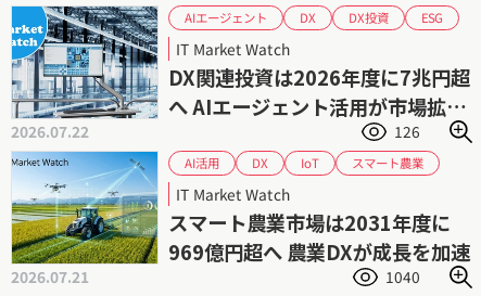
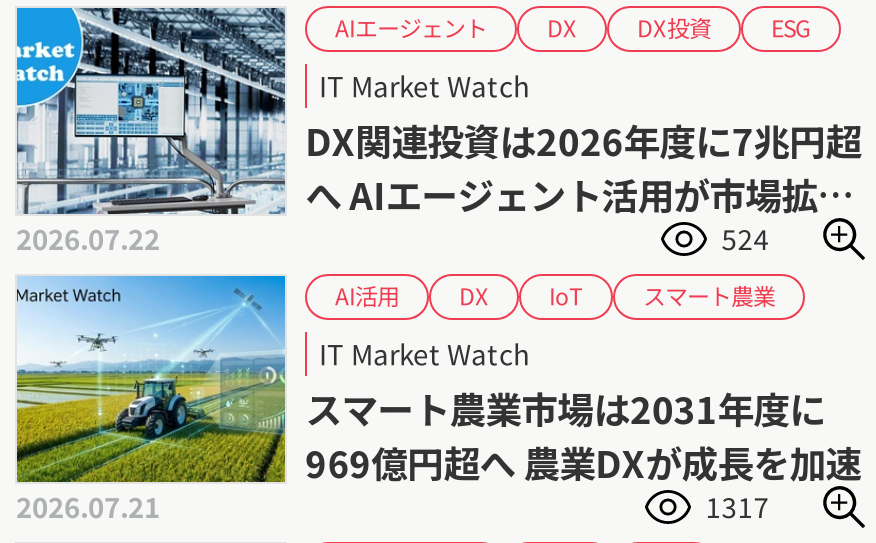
[394,120,421,142] 126 -> [722,219,770,259] 524
[386,266,421,287] 1040 -> [706,487,770,527] 1317

